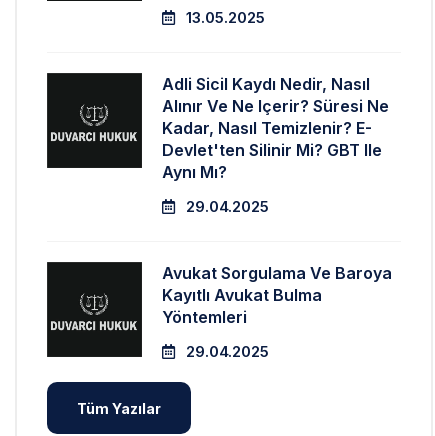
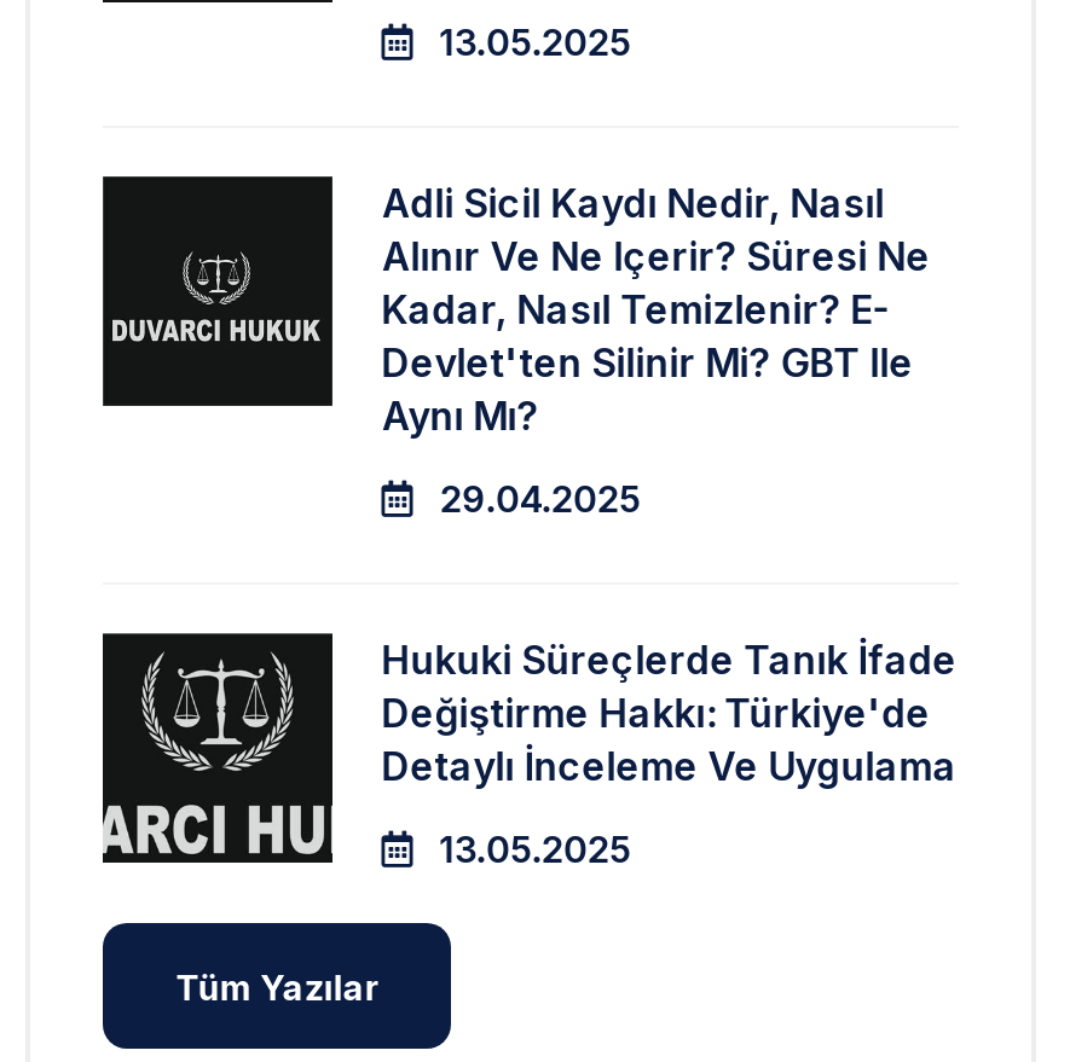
[46,263,392,353] [image] | Avukat Sorgulama Ve Baroya | Kayıtlı Avukat Bulma | Yöntemleri -> [103,636,957,855] [image] | Hukuki Süreçlerde Tanık İfade | Değiştirme Hakkı: Türkiye'de | Detaylı İnceleme Ve Uygulama
[182,342,269,361] 29.04.2025 -> [430,826,630,872] 13.05.2025

